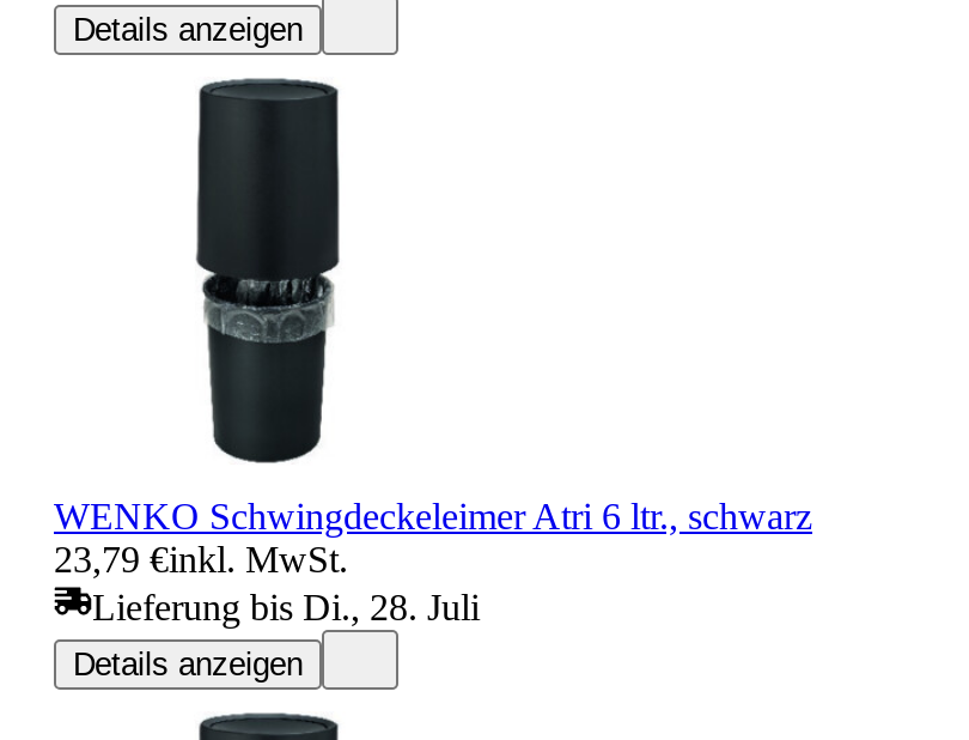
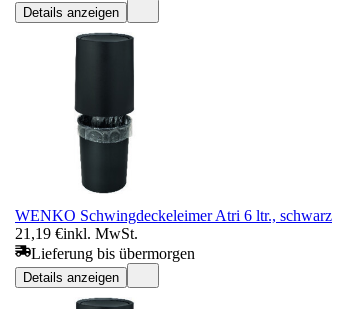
[54,539,480,627] 23,79 €inkl. MwSt. | Lieferung bis Di., 28. Juli -> [15,225,195,262] 21,19 €inkl. MwSt. | Lieferung bis übermorgen

